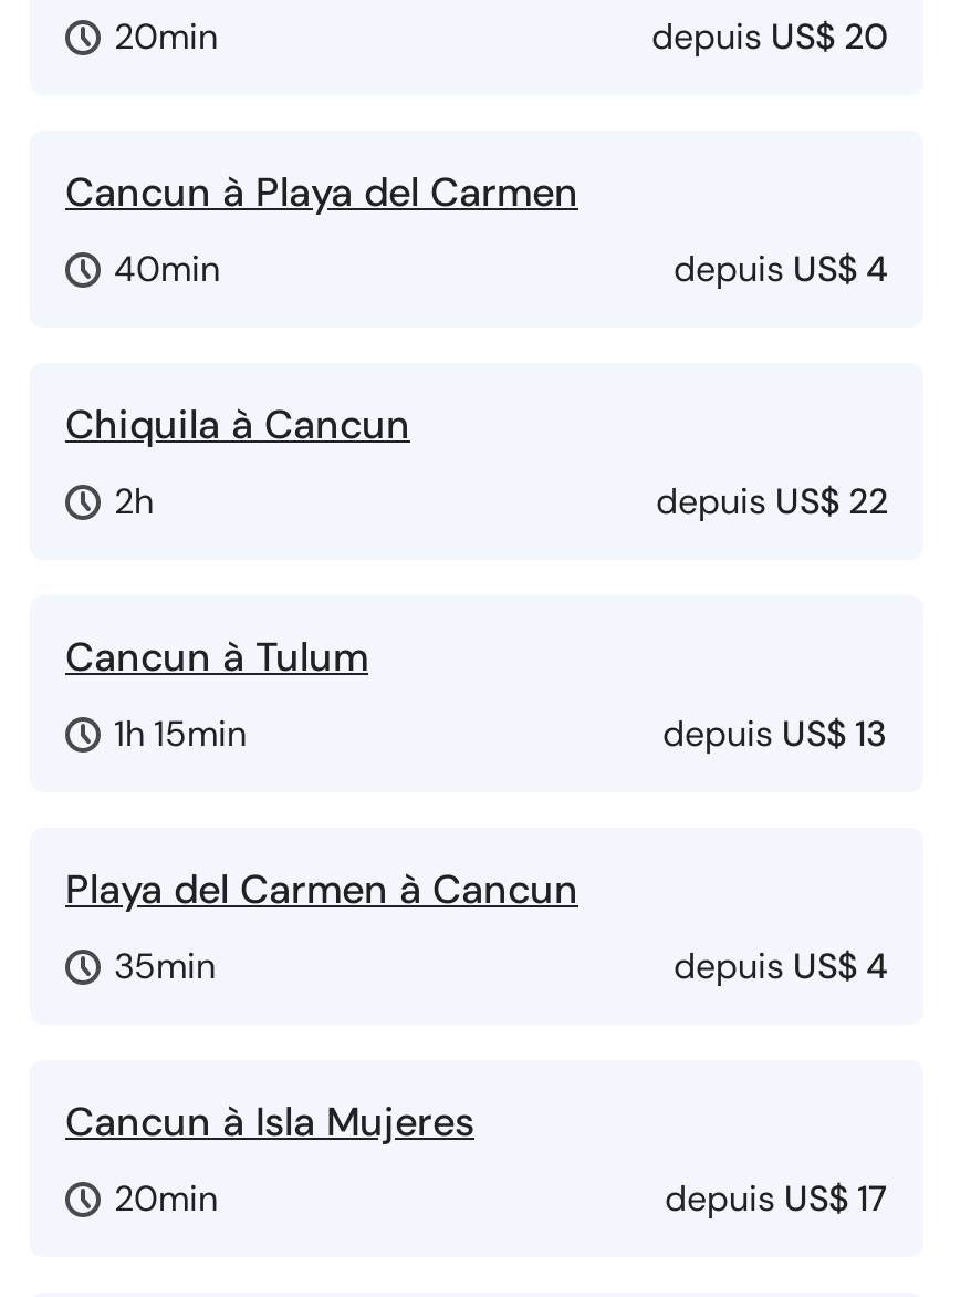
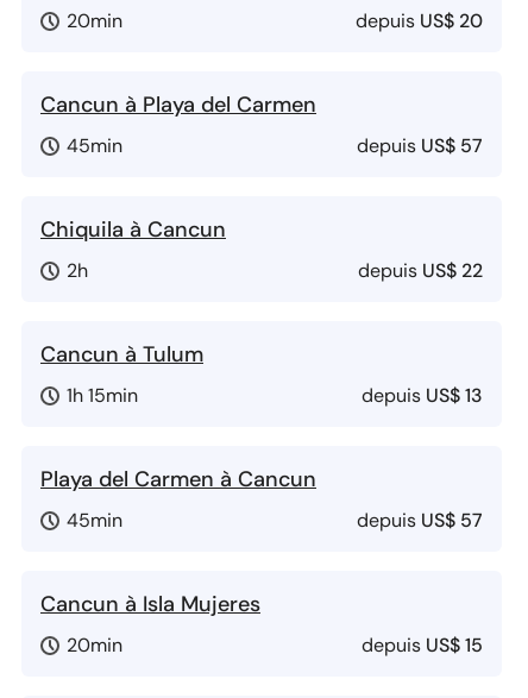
[114,246,888,292] 40min | depuis US$ 4 -> [67,133,483,158] 45min | depuis US$ 57
[114,943,888,989] 35min | depuis US$ 4 -> [67,508,483,533] 45min | depuis US$ 57
[665,1175,888,1222] depuis US$ 17 -> [362,633,483,658] depuis US$ 15

